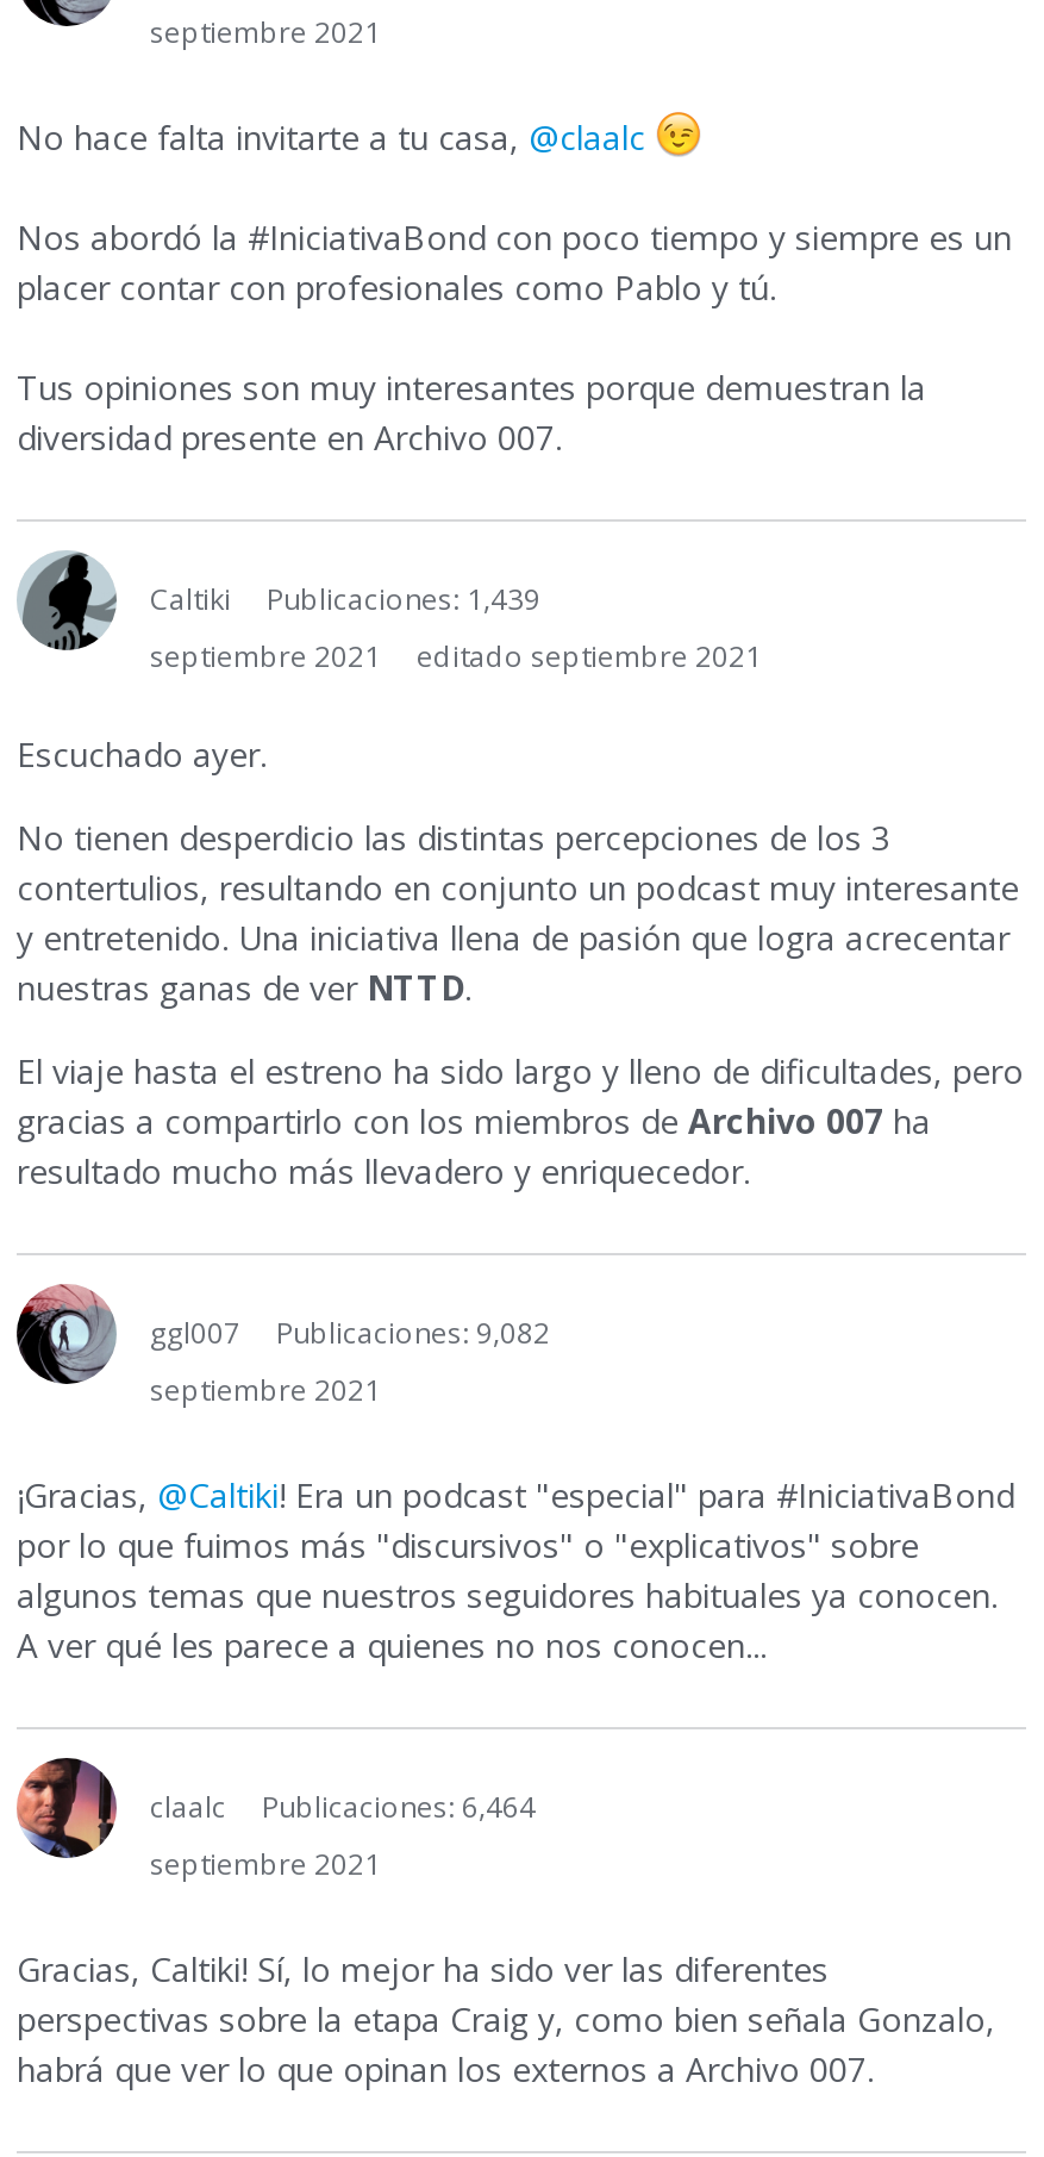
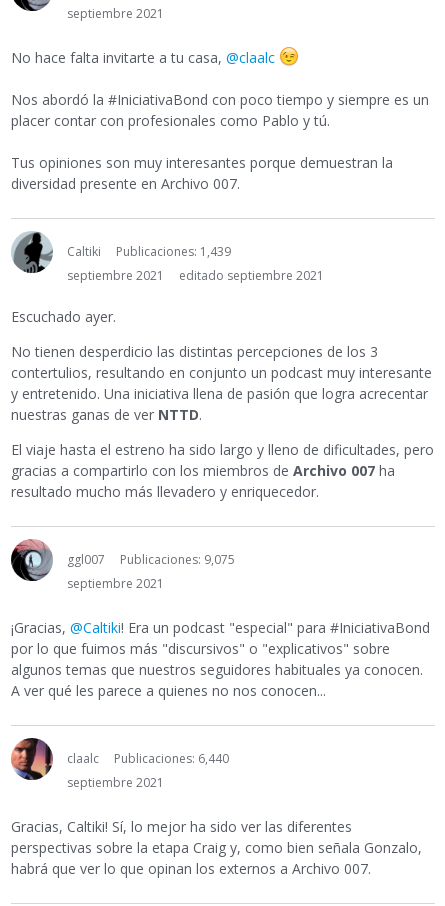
[276,1311,550,1352] Publicaciones: 9,082 -> [120,550,235,567] Publicaciones: 9,075
[262,1785,536,1826] Publicaciones: 6,464 -> [114,749,229,766] Publicaciones: 6,440

